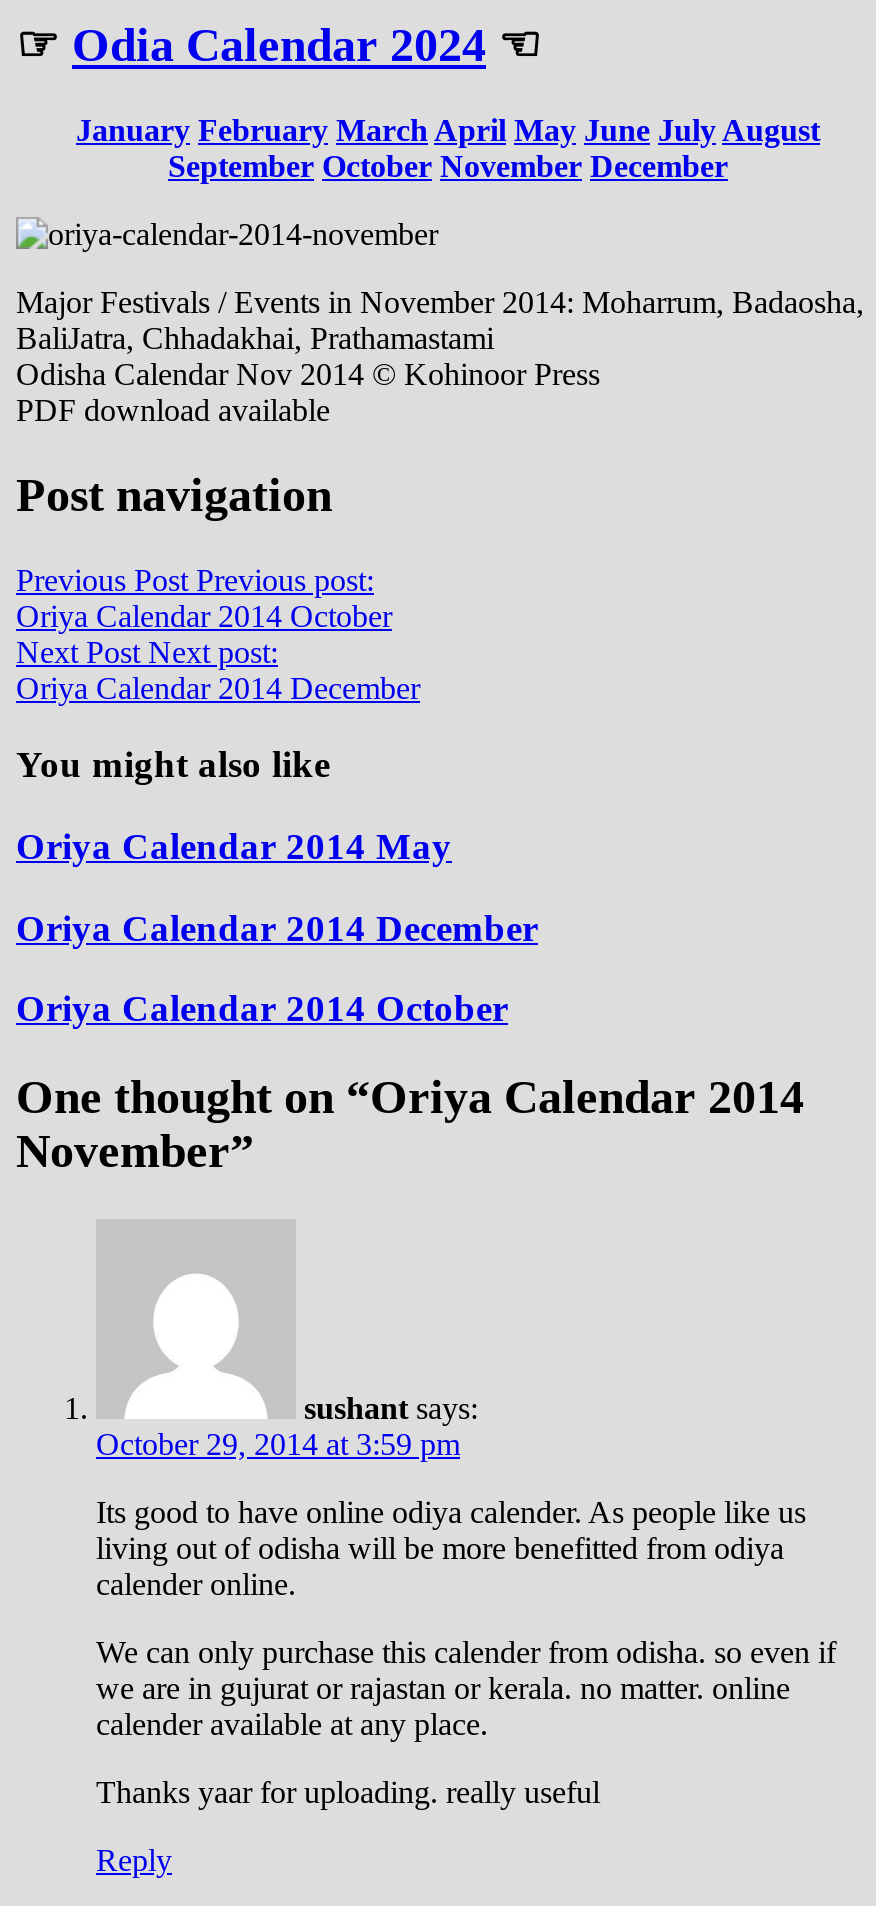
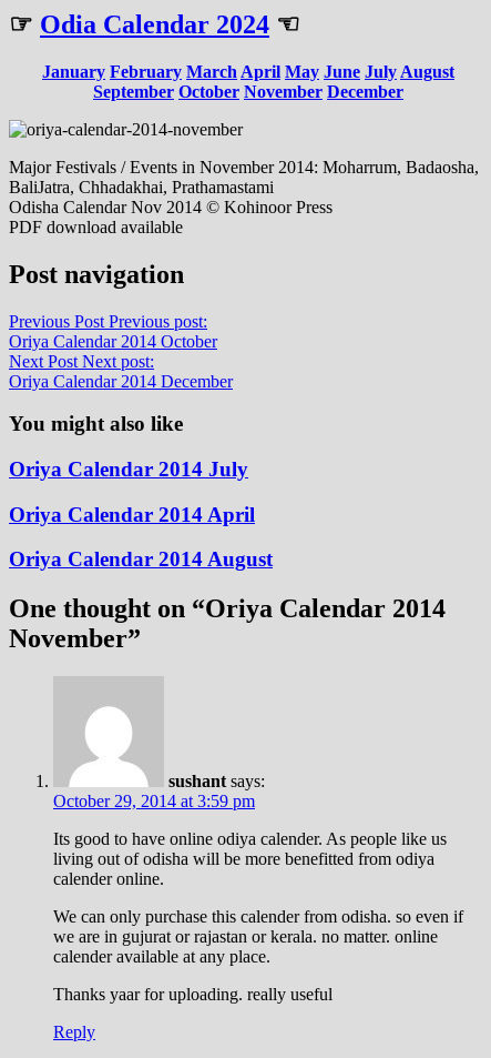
[16,825,452,867] Oriya Calendar 2014 May -> [9,457,248,481] Oriya Calendar 2014 July
[16,906,538,948] Oriya Calendar 2014 December -> [9,503,255,526] Oriya Calendar 2014 April
[16,988,508,1030] Oriya Calendar 2014 October -> [9,548,273,571] Oriya Calendar 2014 August

